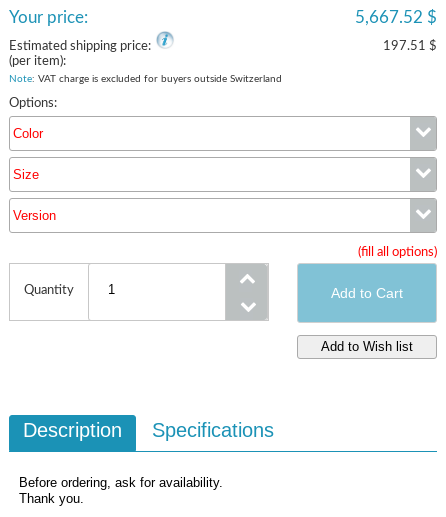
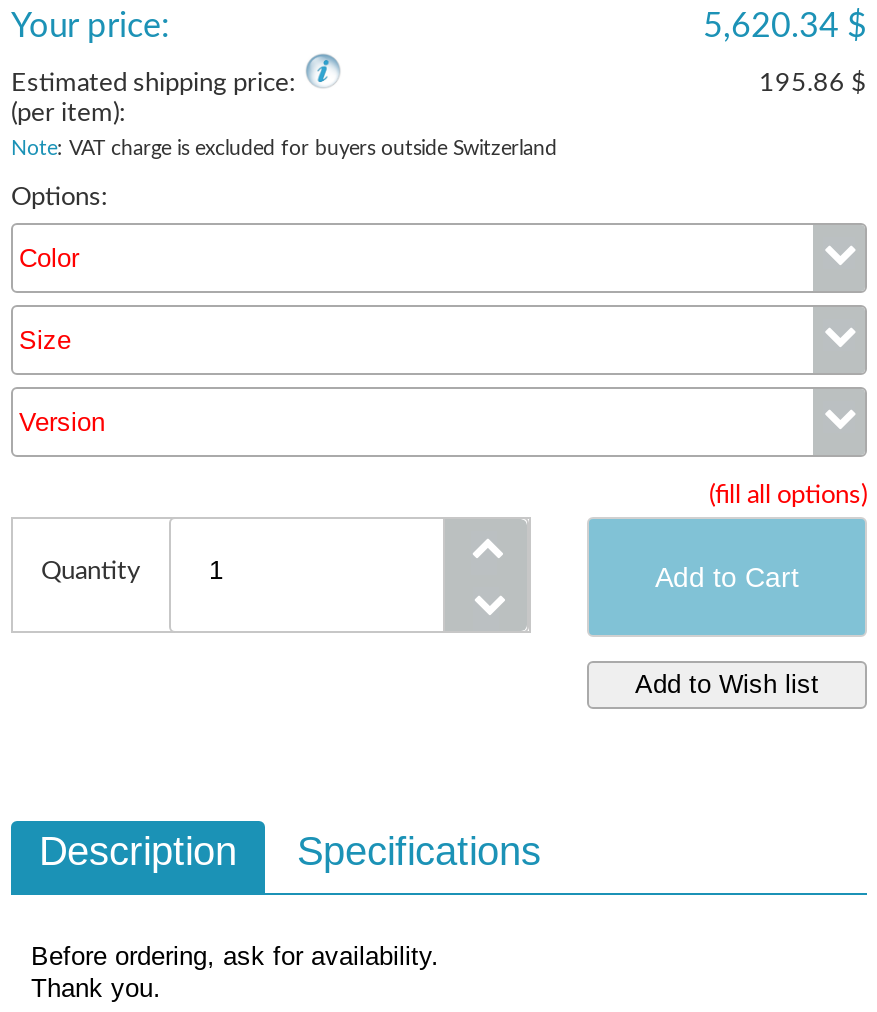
[355,9,437,26] 5,667.52 $ -> [703,9,867,43] 5,620.34 $
[383,40,437,53] 197.51 $ -> [759,71,867,97] 195.86 $

